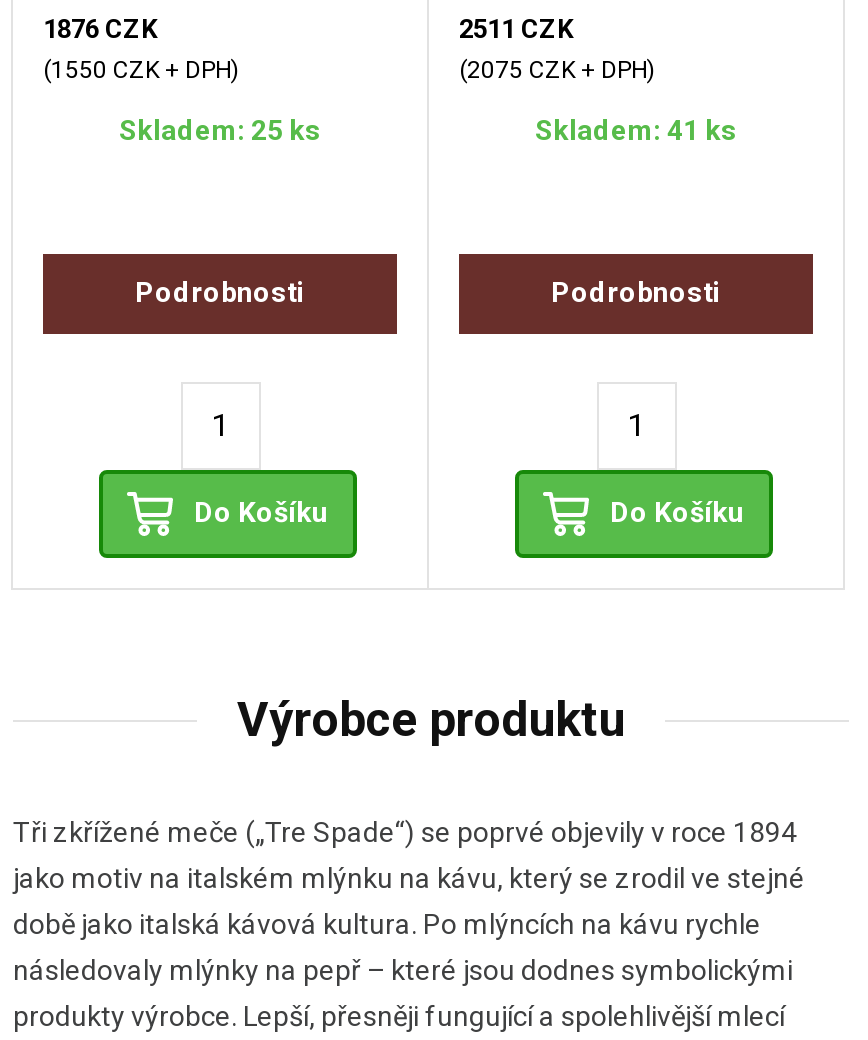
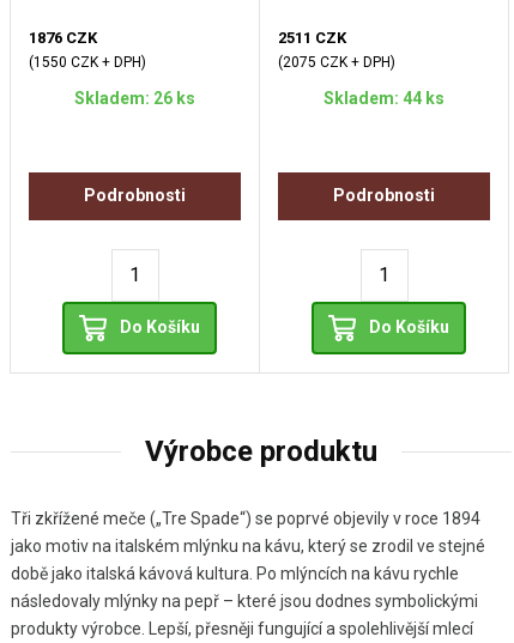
[119,114,321,146] Skladem: 25 ks -> [74,89,195,108] Skladem: 26 ks
[535,114,737,146] Skladem: 41 ks -> [323,89,445,108] Skladem: 44 ks

